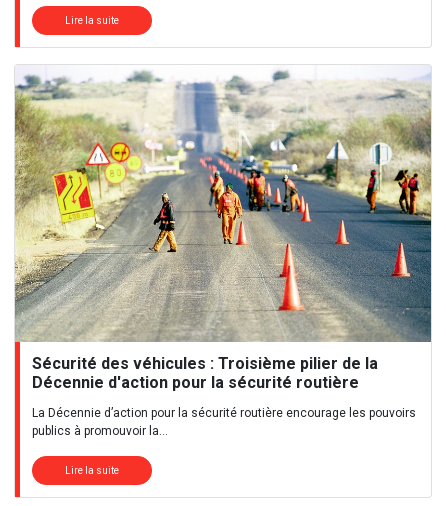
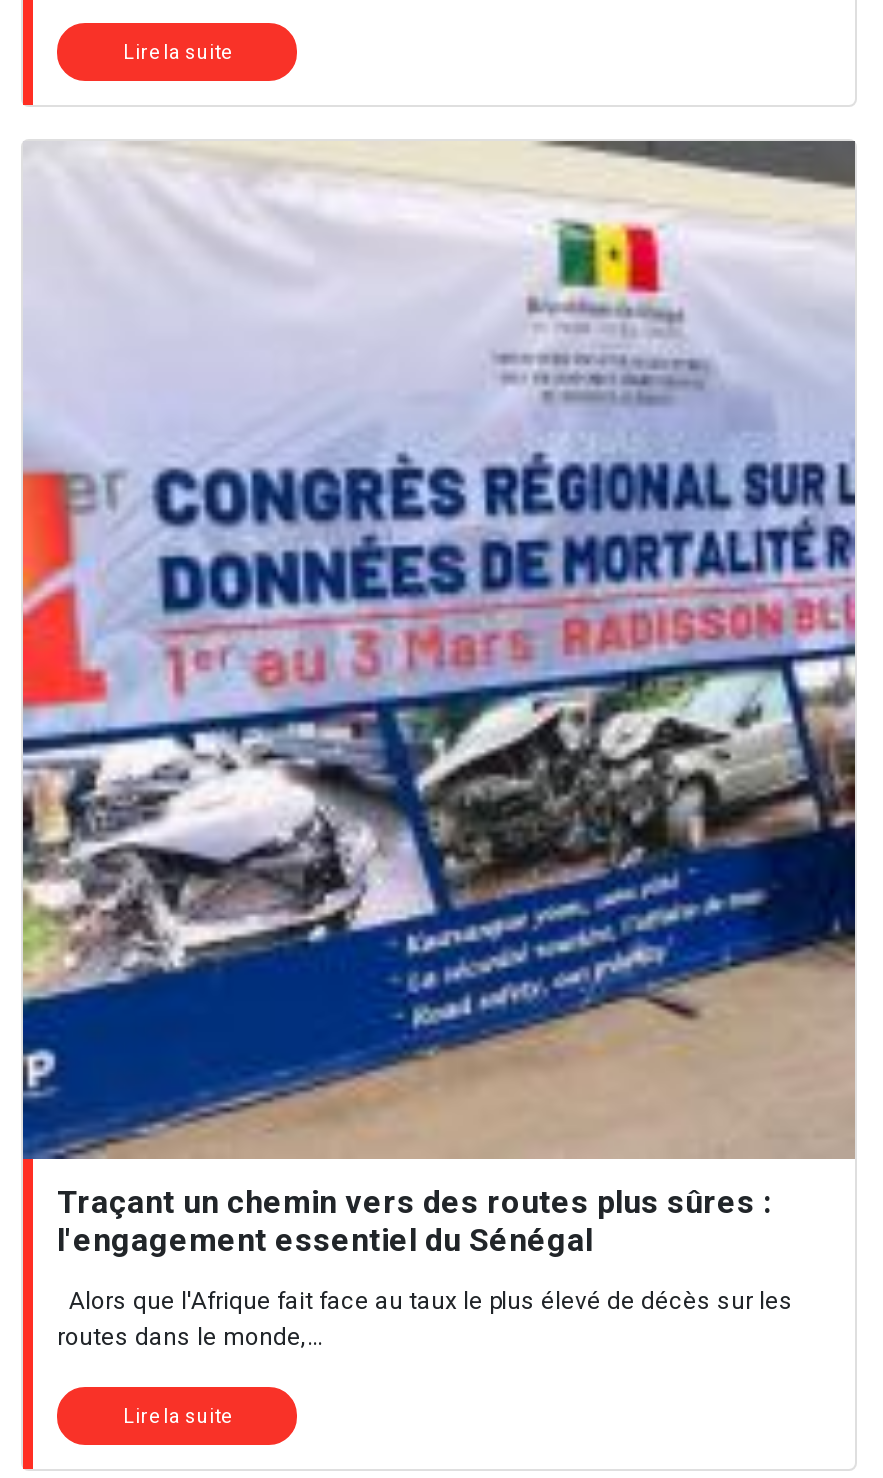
[14,65,432,392] [image] | Sécurité des véhicules : Troisième pilier de la | Décennie d'action pour la sécurité routière -> [21,139,857,1259] [image] | Traçant un chemin vers des routes plus sûres : | l'engagement essentiel du Sénégal
[32,406,416,438] La Décennie d’action pour la sécurité routière encourage les pouvoirs | publics à promouvoir la… -> [57,1287,793,1351] Alors que l'Afrique fait face au taux le plus élevé de décès sur les | routes dans le monde,…

